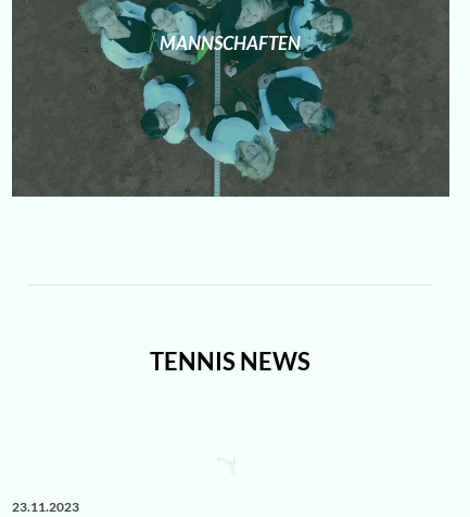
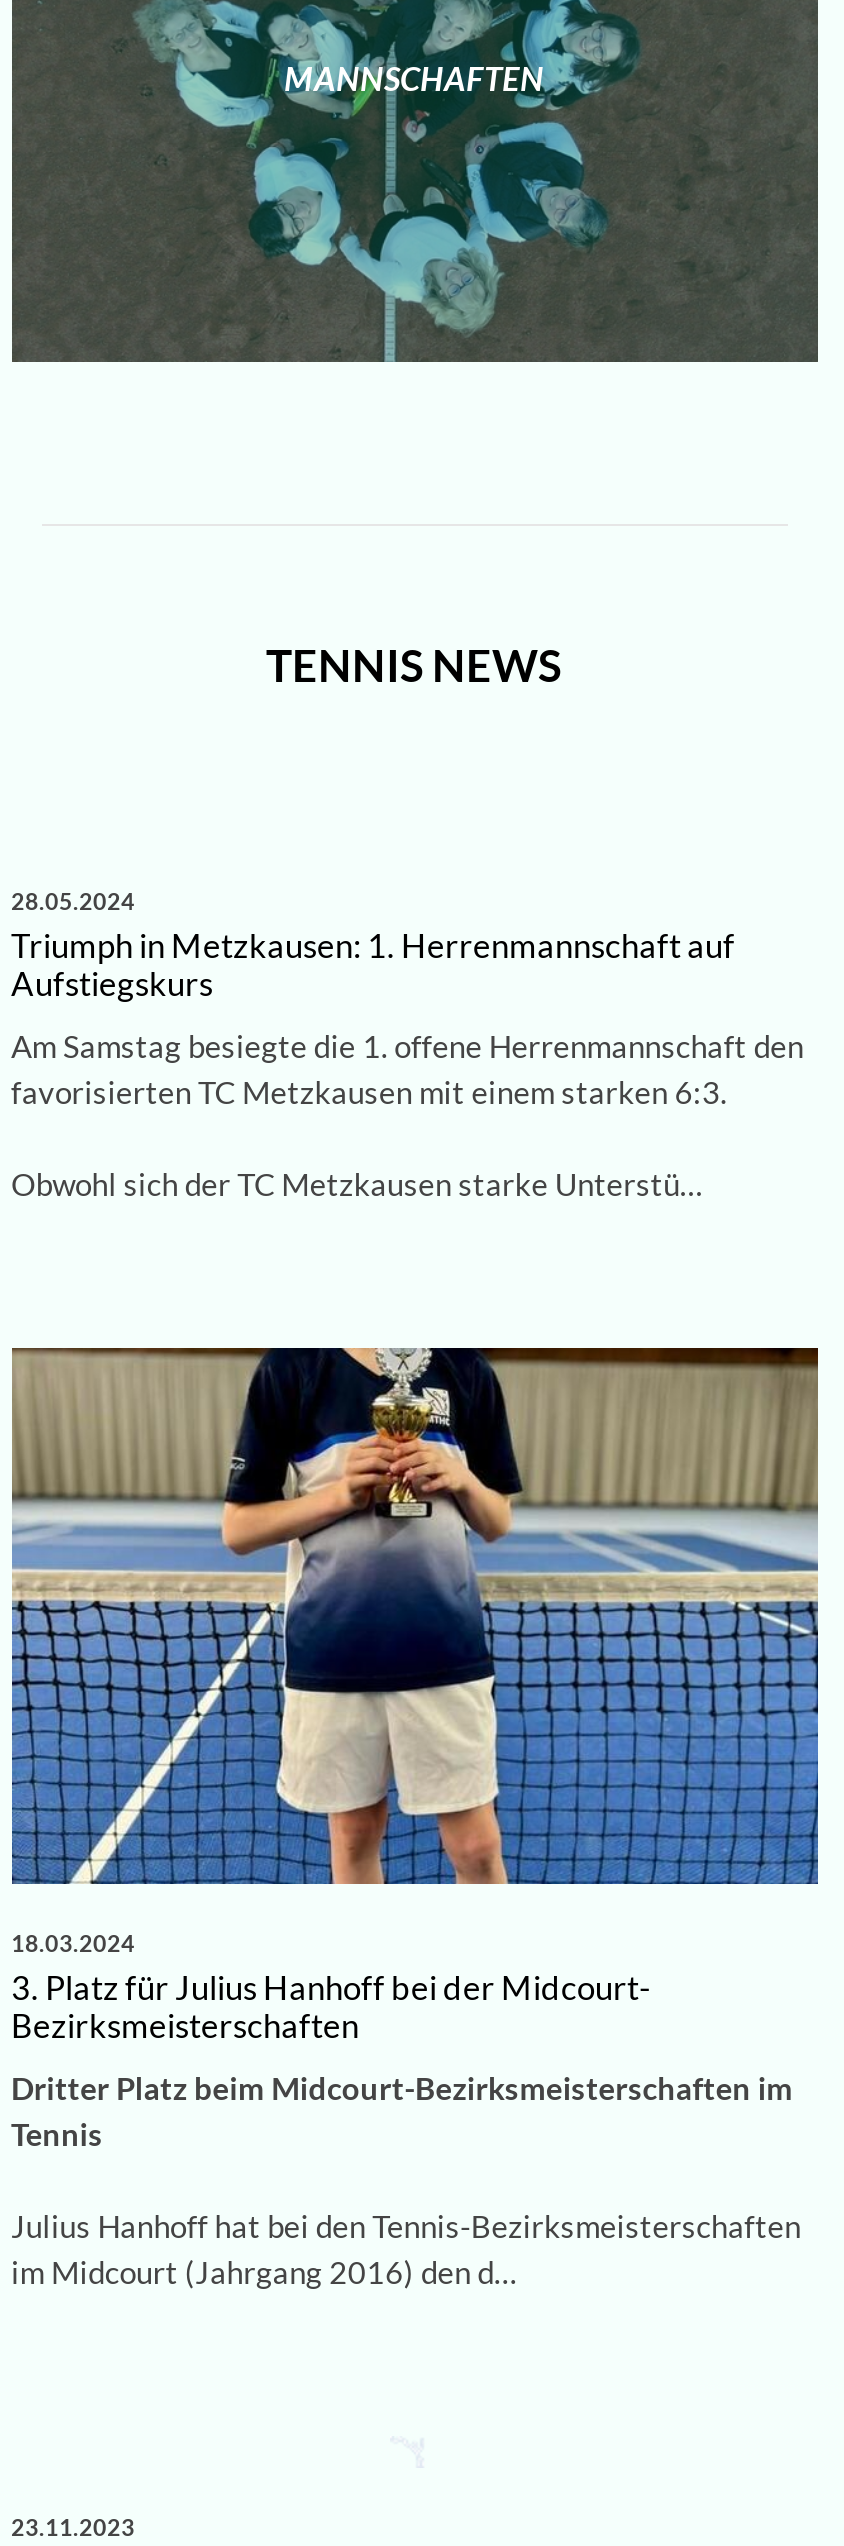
none -> [10,1346,820,2290] [image] | 18.03.2024 | 3. Platz für Julius Hanhoff bei der Midcourt- | Bezirksmeisterschaften | Dritter Platz beim Midcourt-Bezirksmeisterschaften im | Tennis | Julius Hanhoff hat bei den Tennis-Bezirksmeisterschaften | im Midcourt (Jahrgang 2016) den d…
none -> [11,888,804,1202] 28.05.2024 | Triumph in Metzkausen: 1. Herrenmannschaft auf | Aufstiegskurs | Am Samstag besiegte die 1. offene Herrenmannschaft den | favorisierten TC Metzkausen mit einem starken 6:3. | Obwohl sich der TC Metzkausen starke Unterstü…

